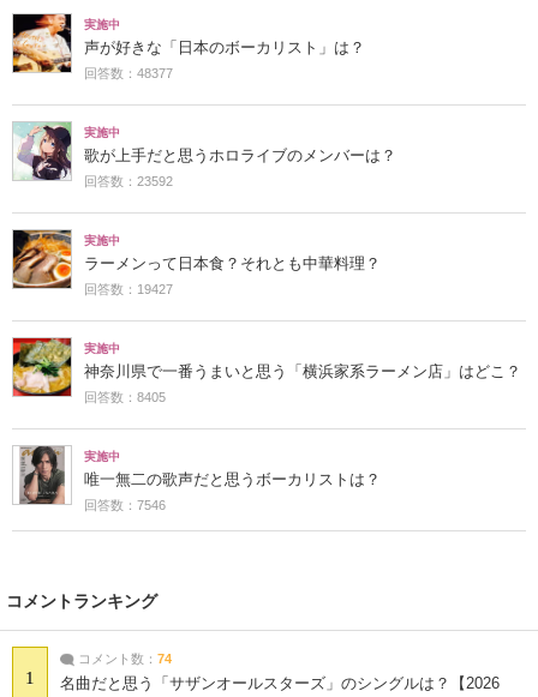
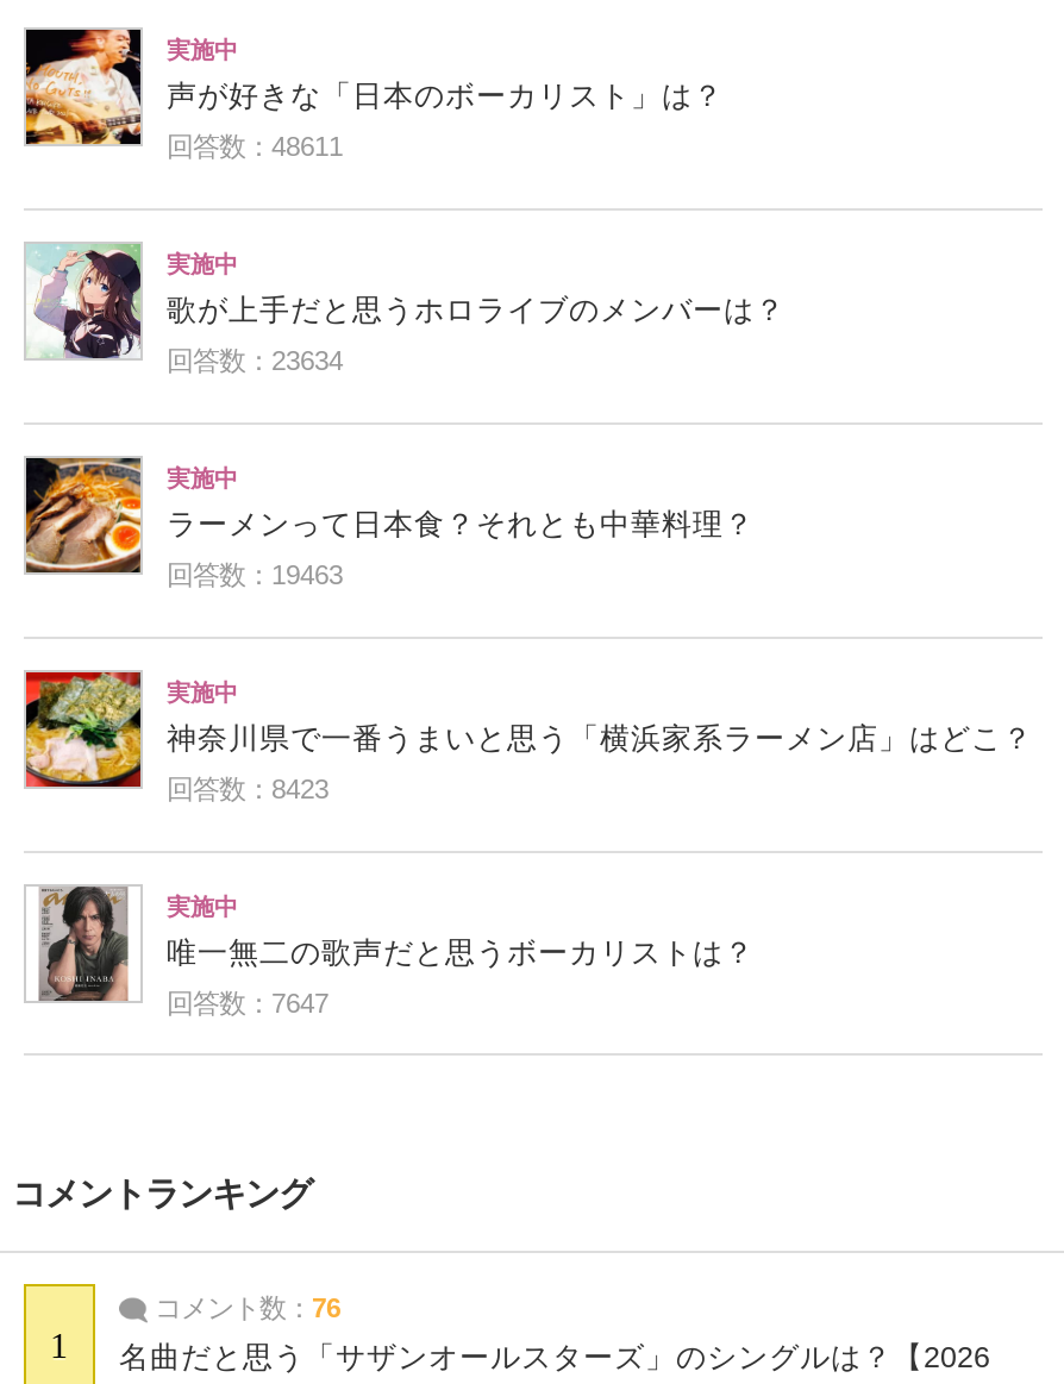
[84,66,173,81] 回答数：48377 -> [167,133,343,161] 回答数：48611
[84,174,173,189] 回答数：23592 -> [167,347,343,375] 回答数：23634
[84,282,173,297] 回答数：19427 -> [167,561,343,590] 回答数：19463
[84,390,166,405] 回答数：8405 -> [167,775,328,804] 回答数：8423
[84,498,166,512] 回答数：7546 -> [167,989,328,1018] 回答数：7647
[74,652,172,666] コメント数：74 -> [148,1294,340,1323] コメント数：76

